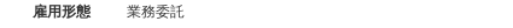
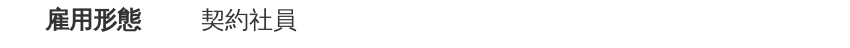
[127,3,185,19] 業務委託 -> [201,5,297,33] 契約社員

